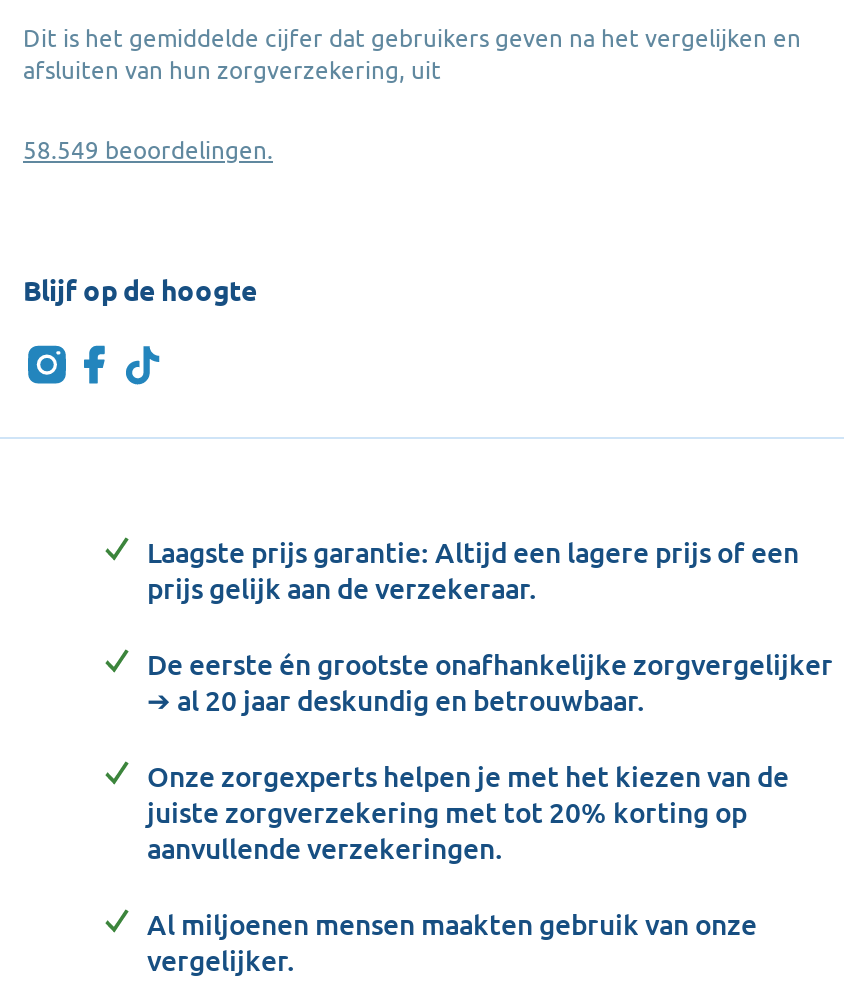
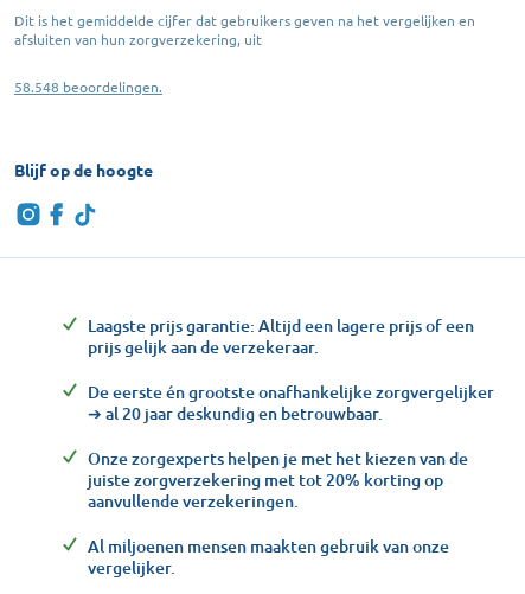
[23,134,273,166] 58.549 beoordelingen. -> [14,78,162,97] 58.548 beoordelingen.

